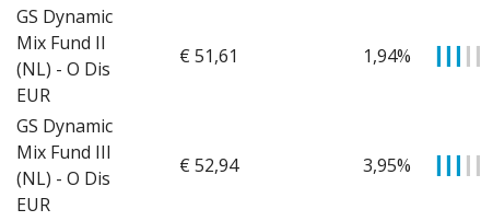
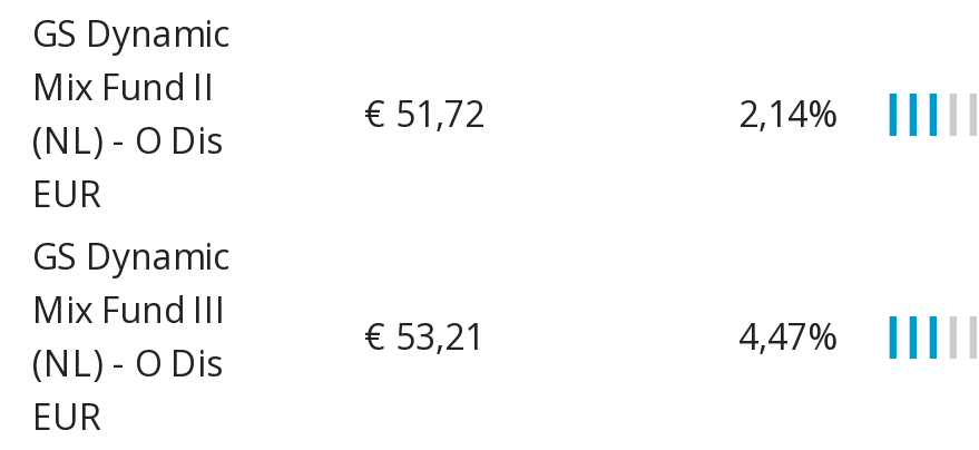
[179,44,238,68] € 51,61 -> [364,89,484,138] € 51,72
[363,44,411,68] 1,94% -> [738,89,836,138] 2,14%
[179,153,238,177] € 52,94 -> [364,312,484,361] € 53,21
[363,153,411,177] 3,95% -> [738,312,836,361] 4,47%

